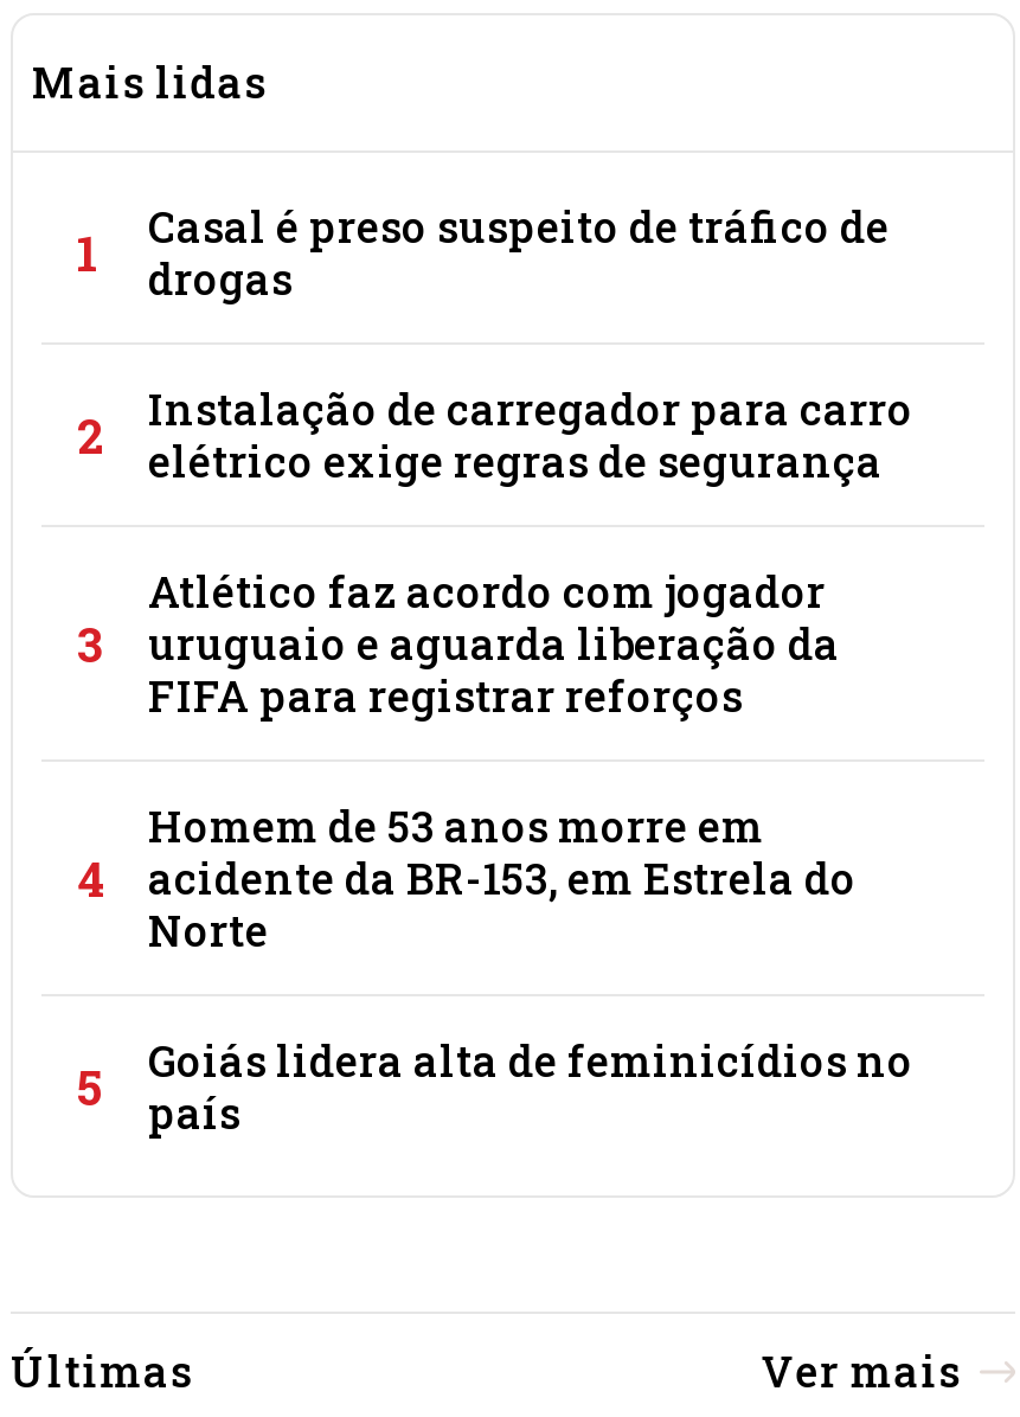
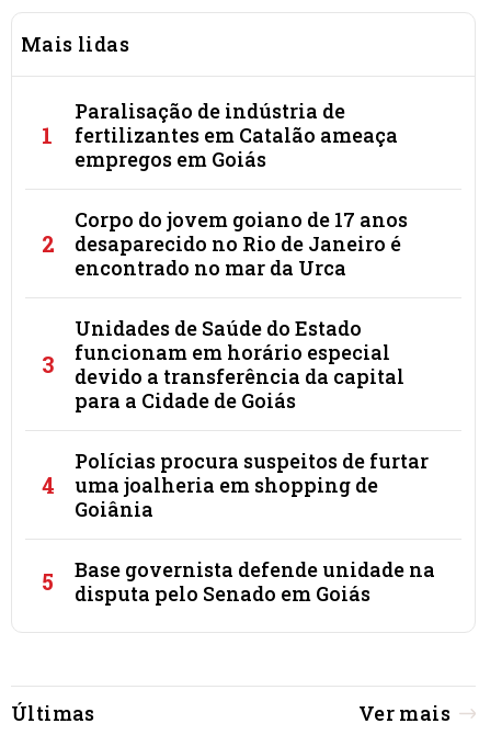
[148,197,890,306] Casal é preso suspeito de tráfico de | drogas -> [75,97,398,172] Paralisação de indústria de | fertilizantes em Catalão ameaça | empregos em Goiás
[148,380,913,489] Instalação de carregador para carro | elétrico exige regras de segurança -> [75,206,408,281] Corpo do jovem goiano de 17 anos | desaparecido no Rio de Janeiro é | encontrado no mar da Urca
[148,562,840,723] Atlético faz acordo com jogador | uruguaio e aguarda liberação da | FIFA para registrar reforços -> [75,315,404,413] Unidades de Saúde do Estado | funcionam em horário especial | devido a transferência da capital | para a Cidade de Goiás
[148,797,857,958] Homem de 53 anos morre em | acidente da BR-153, em Estrela do | Norte -> [75,447,429,522] Polícias procura suspeitos de furtar | uma joalheria em shopping de | Goiânia
[148,1031,913,1140] Goiás lidera alta de feminicídios no | país -> [75,556,435,606] Base governista defende unidade na | disputa pelo Senado em Goiás

